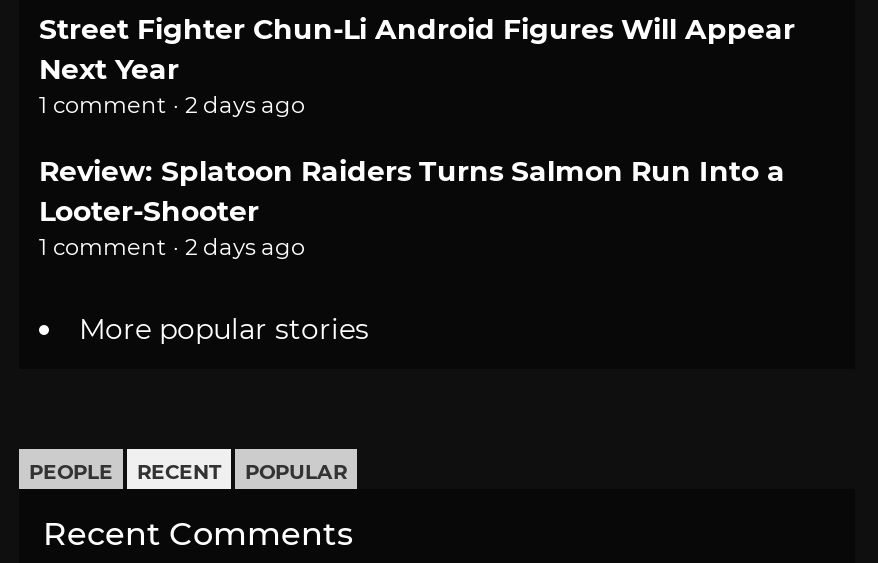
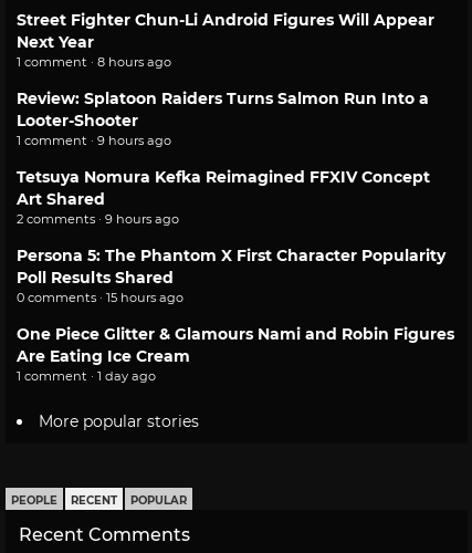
[39,92,305,120] 1 comment · 2 days ago -> [17,54,171,70] 1 comment · 8 hours ago
[39,234,305,262] 1 comment · 2 days ago -> [17,133,454,384] 1 comment · 9 hours ago | Tetsuya Nomura Kefka Reimagined FFXIV Concept | Art Shared | 2 comments · 9 hours ago | Persona 5: The Phantom X First Character Popularity | Poll Results Shared | 0 comments · 15 hours ago | One Piece Glitter & Glamours Nami and Robin Figures | Are Eating Ice Cream | 1 comment · 1 day ago

